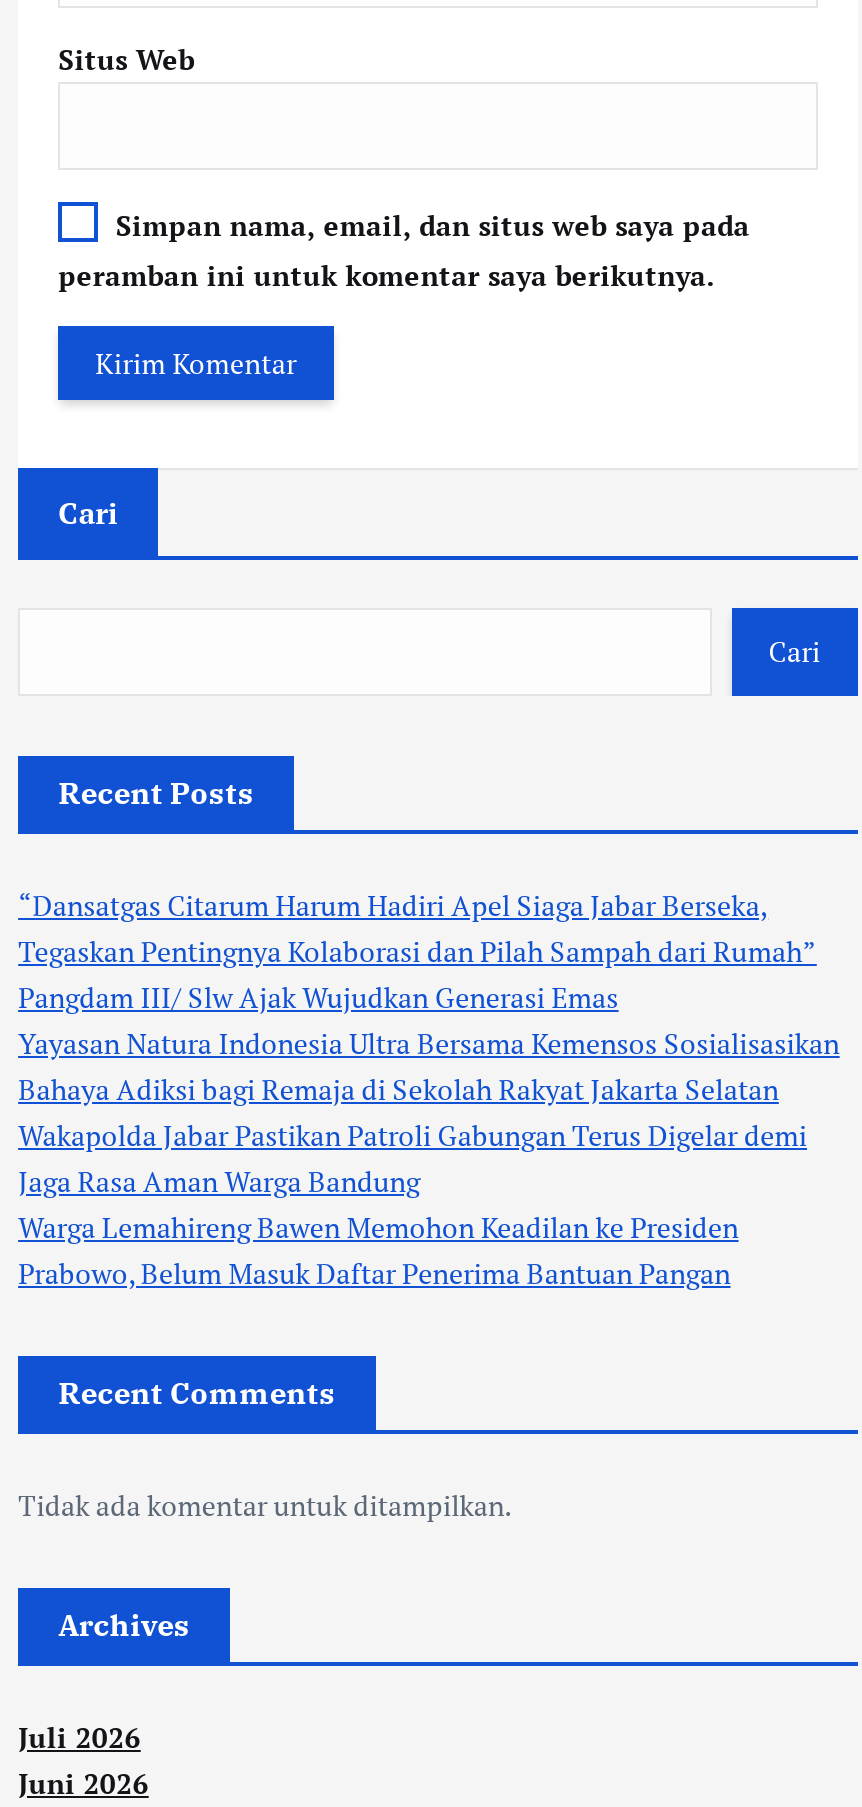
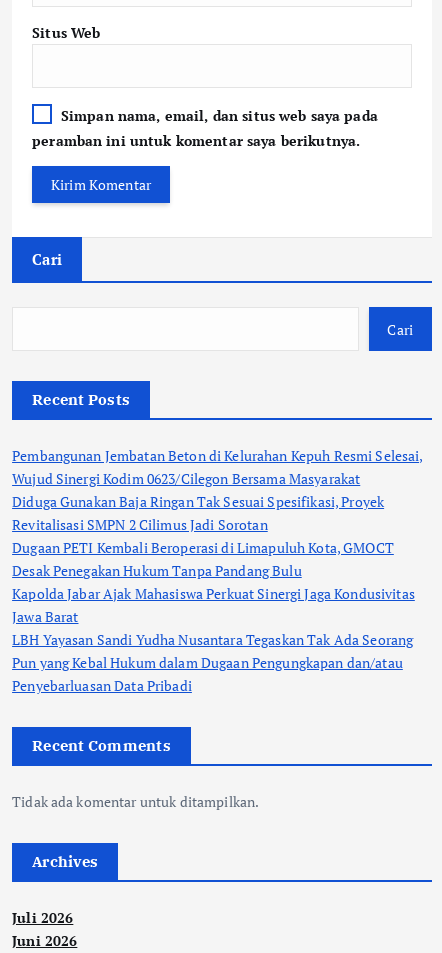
[18,886,840,1292] “Dansatgas Citarum Harum Hadiri Apel Siaga Jabar Berseka, | Tegaskan Pentingnya Kolaborasi dan Pilah Sampah dari Rumah” | Pangdam III/ Slw Ajak Wujudkan Generasi Emas | Yayasan Natura Indonesia Ultra Bersama Kemensos Sosialisasikan | Bahaya Adiksi bagi Remaja di Sekolah Rakyat Jakarta Selatan | Wakapolda Jabar Pastikan Patroli Gabungan Terus Digelar demi | Jaga Rasa Aman Warga Bandung | Warga Lemahireng Bawen Memohon Keadilan ke Presiden | Prabowo, Belum Masuk Daftar Penerima Bantuan Pangan -> [12,446,423,695] Pembangunan Jembatan Beton di Kelurahan Kepuh Resmi Selesai, | Wujud Sinergi Kodim 0623/Cilegon Bersama Masyarakat | Diduga Gunakan Baja Ringan Tak Sesuai Spesifikasi, Proyek | Revitalisasi SMPN 2 Cilimus Jadi Sorotan | Dugaan PETI Kembali Beroperasi di Limapuluh Kota, GMOCT | Desak Penegakan Hukum Tanpa Pandang Bulu | Kapolda Jabar Ajak Mahasiswa Perkuat Sinergi Jaga Kondusivitas | Jawa Barat | LBH Yayasan Sandi Yudha Nusantara Tegaskan Tak Ada Seorang | Pun yang Kebal Hukum dalam Dugaan Pengungkapan dan/atau | Penyebarluasan Data Pribadi

